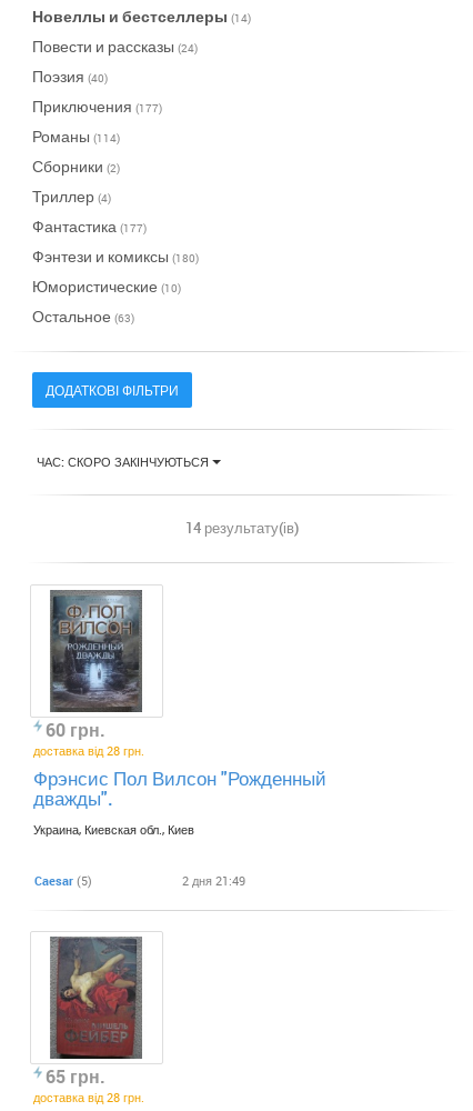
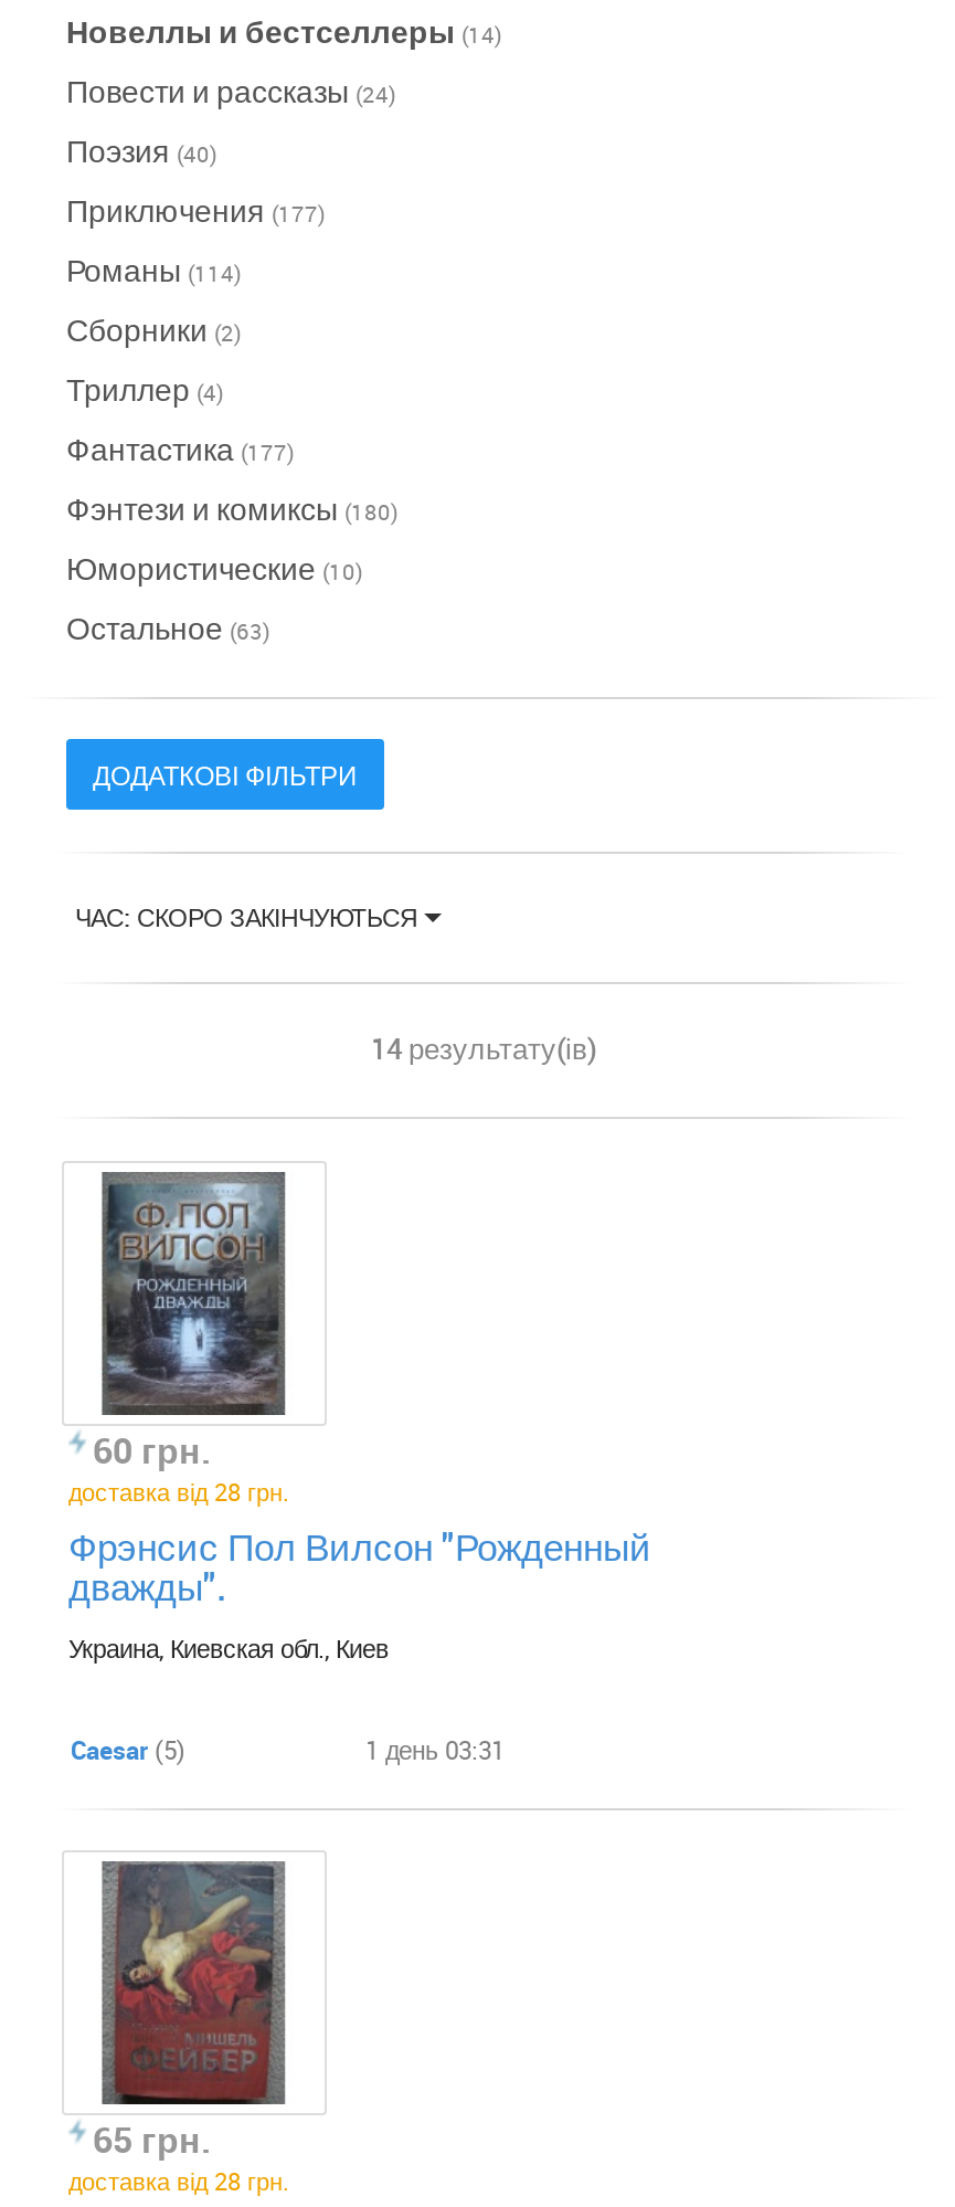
[183,872,246,889] 2 дня 21:49 -> [365,1733,505,1766] 1 день 03:31

